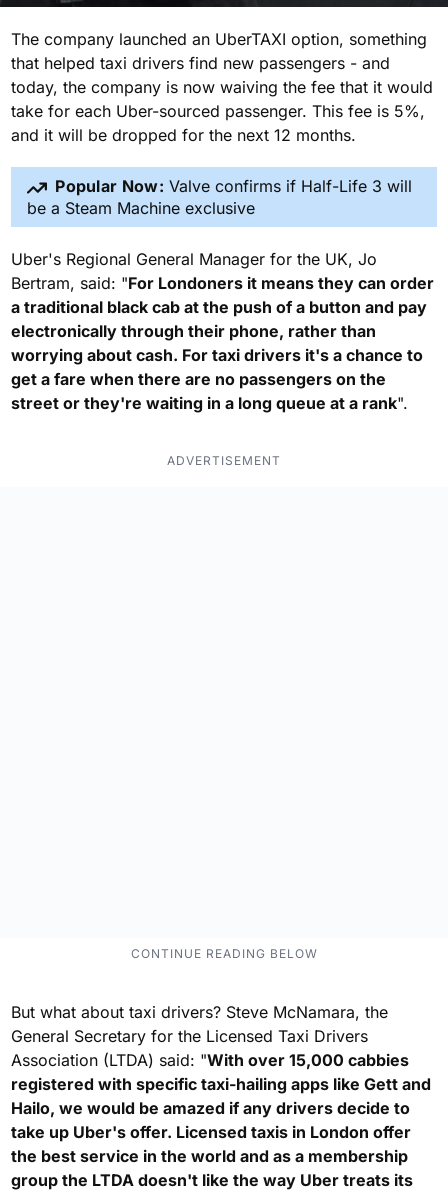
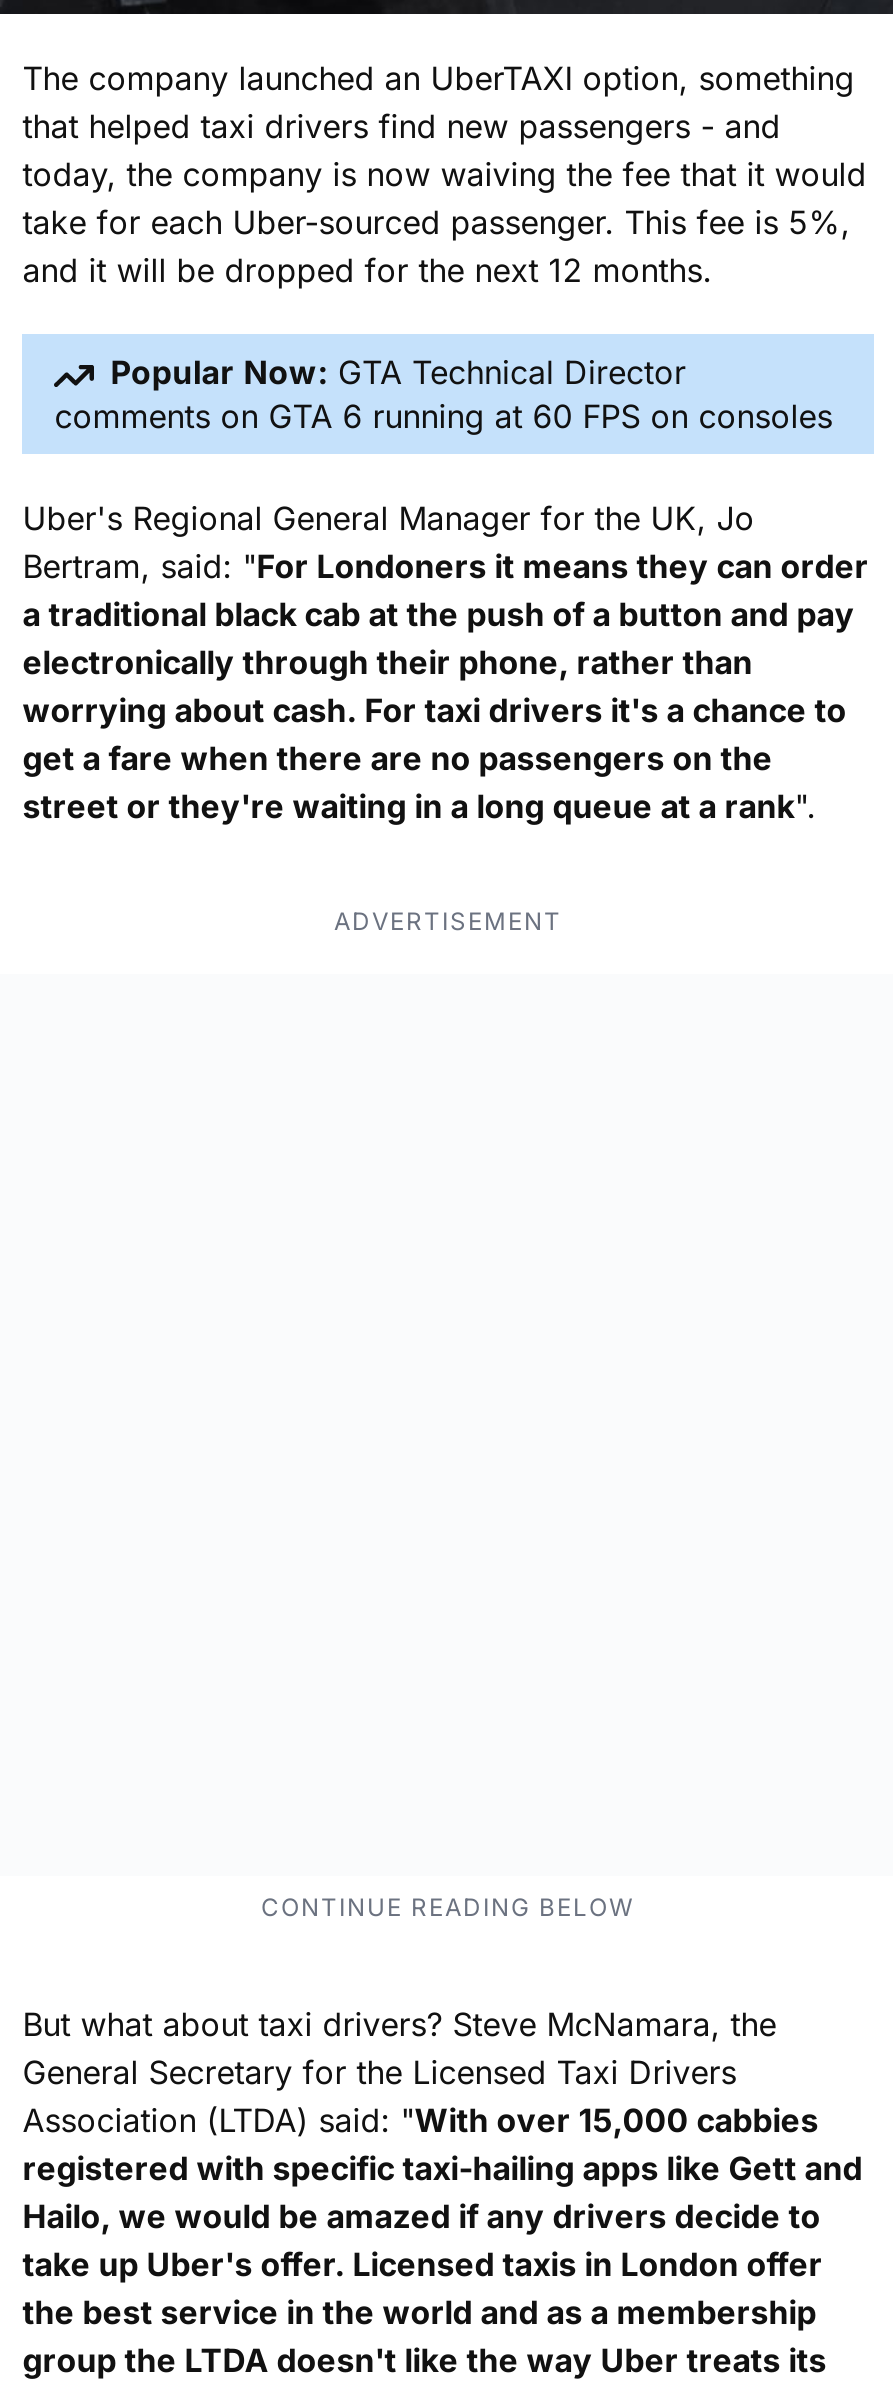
[27,176,412,218] Popular Now: Valve confirms if Half-Life 3 will | be a Steam Machine exclusive -> [54,352,832,435] Popular Now: GTA Technical Director | comments on GTA 6 running at 60 FPS on consoles

